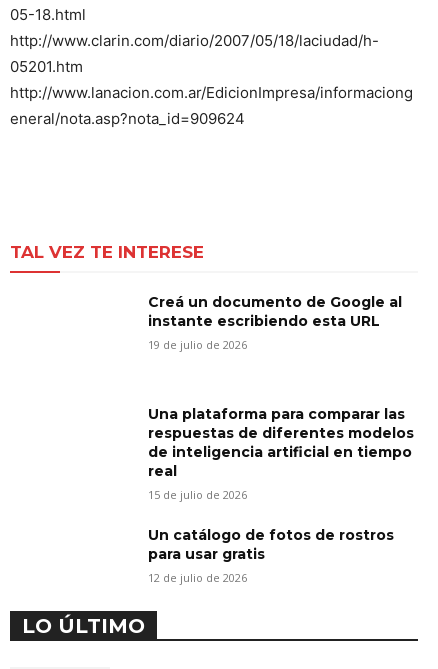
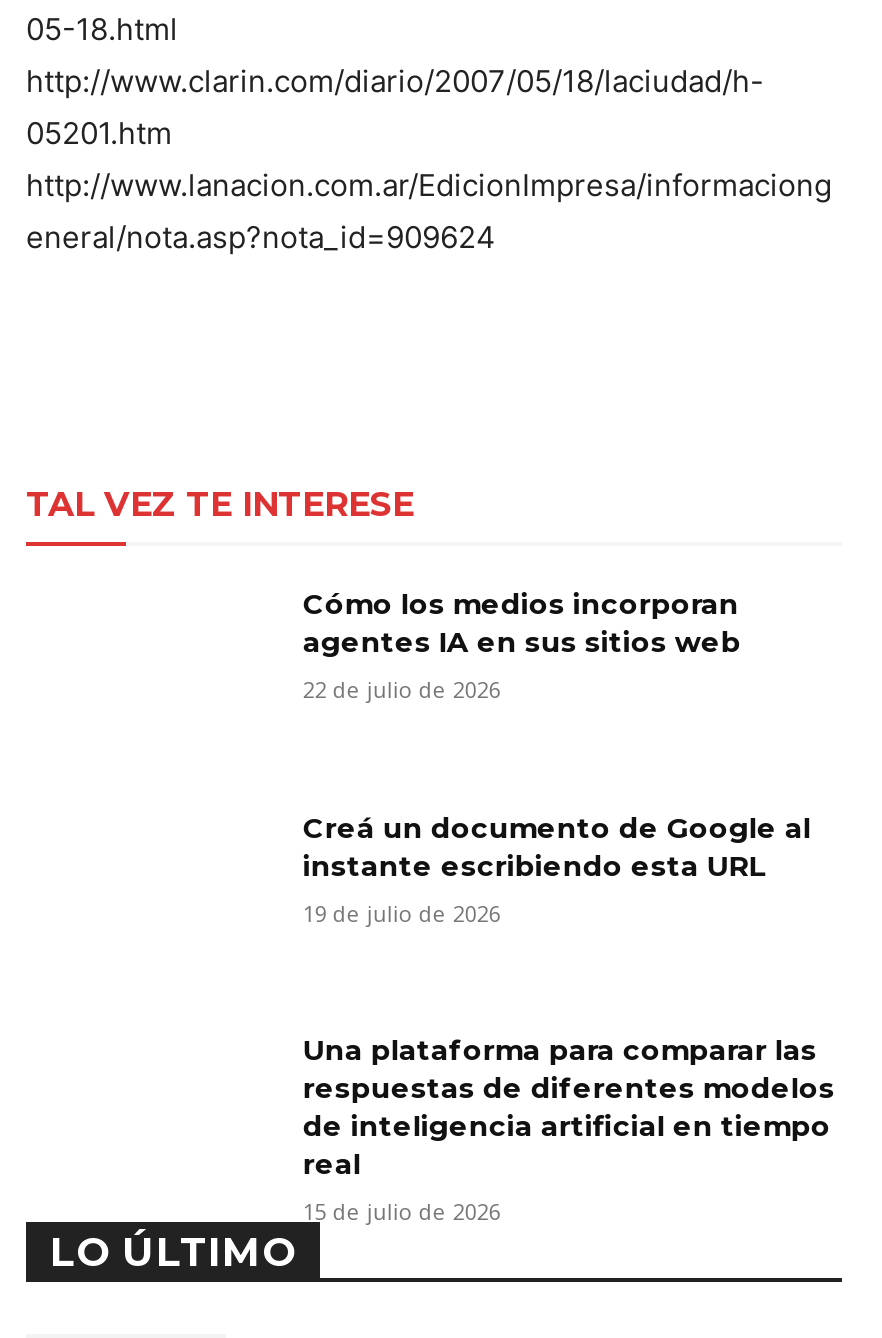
none -> [303,586,741,704] Cómo los medios incorporan | agentes IA en sus sitios web | 22 de julio de 2026
moved [148,293,414,480] -> [303,809,835,1183]: Creá un documento de Google al | instante escribiendo esta URL | 19 de julio de 2026 | Una plataforma para comparar las | respuestas de diferentes modelos | de inteligencia artificial en tiempo | real
[148,526,394,585] Un catálogo de fotos de rostros | para usar gratis | 12 de julio de 2026 -> none

